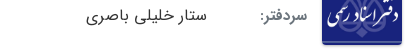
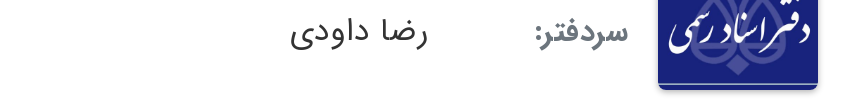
[86,3,207,28] ستار خلیلی باصری -> [290,6,428,56] رضا داودی

